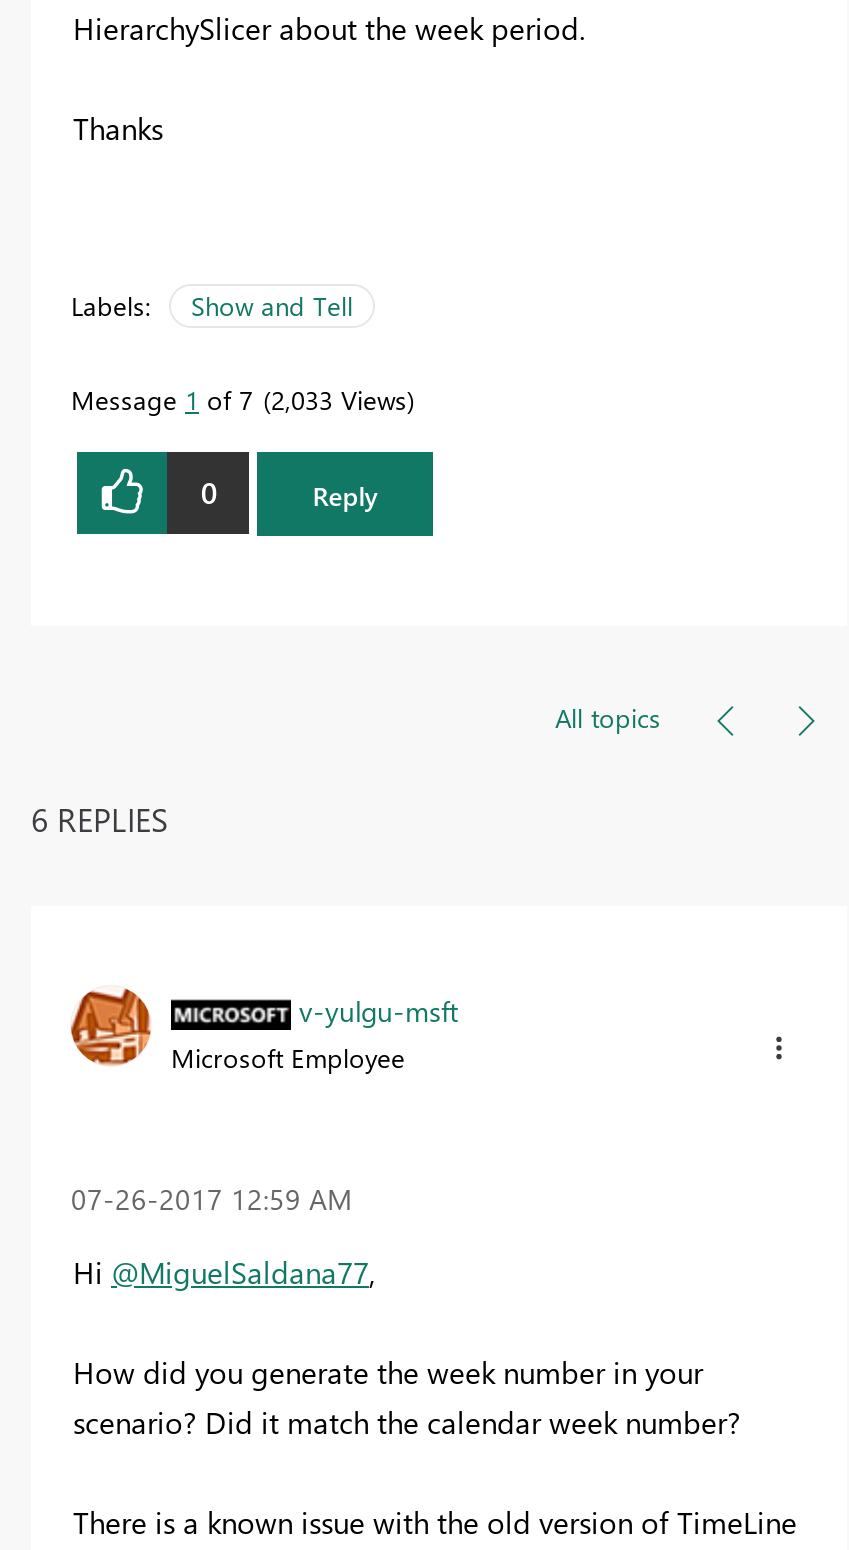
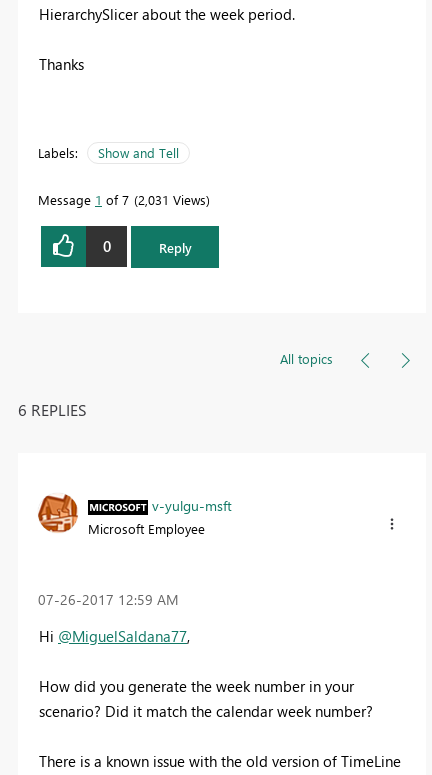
[71,382,407,416] Message 1 of 7 2,033 Views -> [38,191,206,208] Message 1 of 7 2,031 Views

